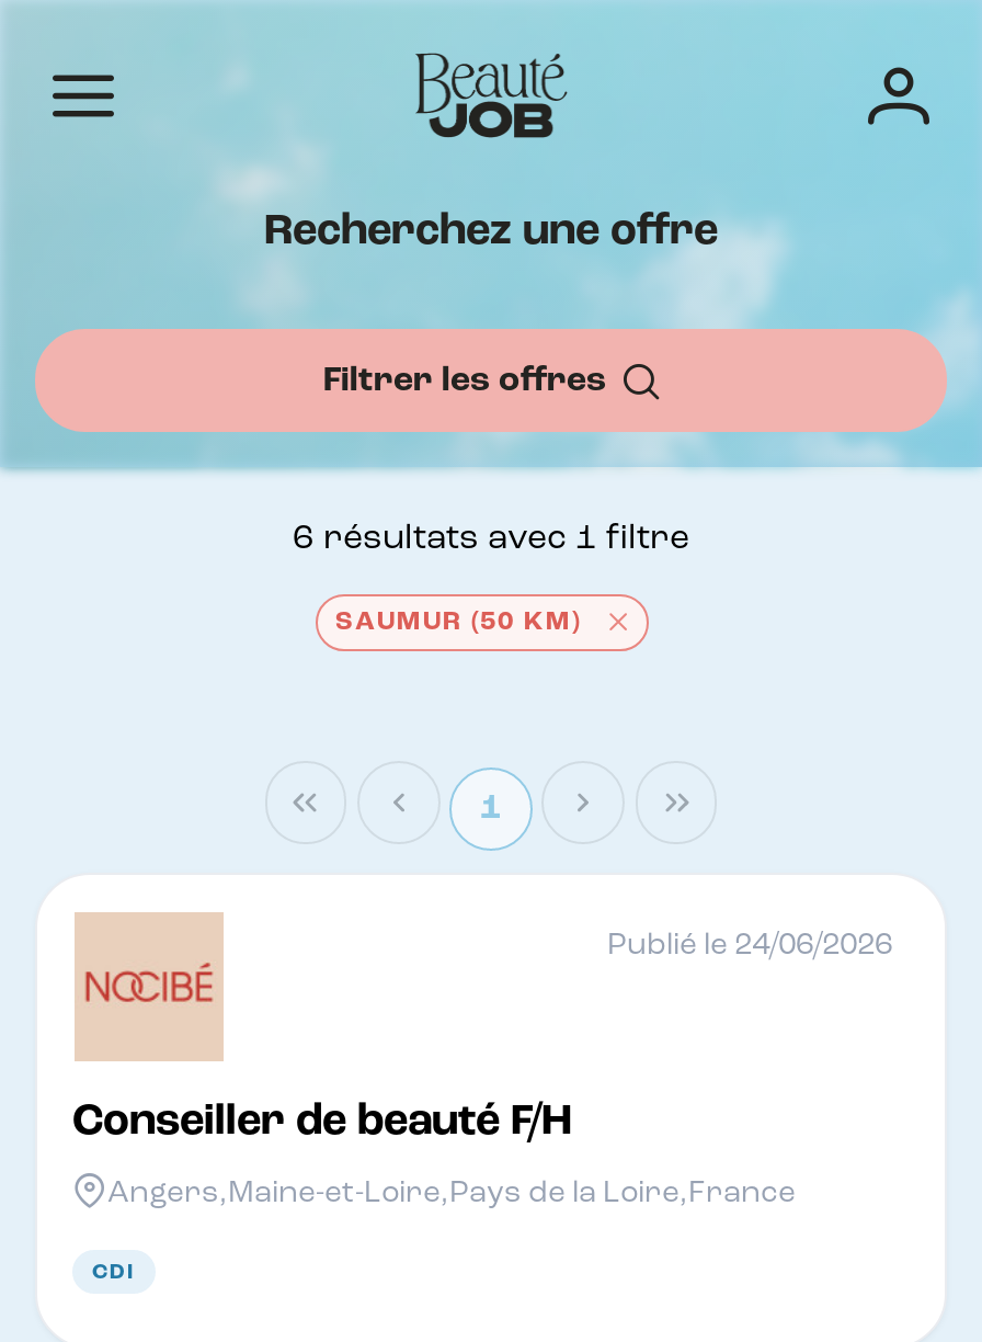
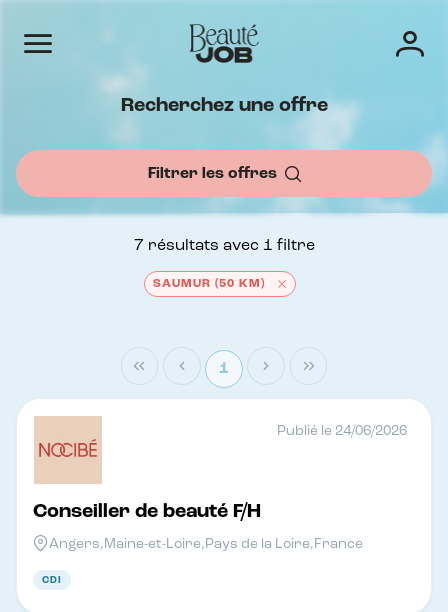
[293,522,689,557] 6 résultats avec 1 filtre -> [133,238,314,254] 7 résultats avec 1 filtre

